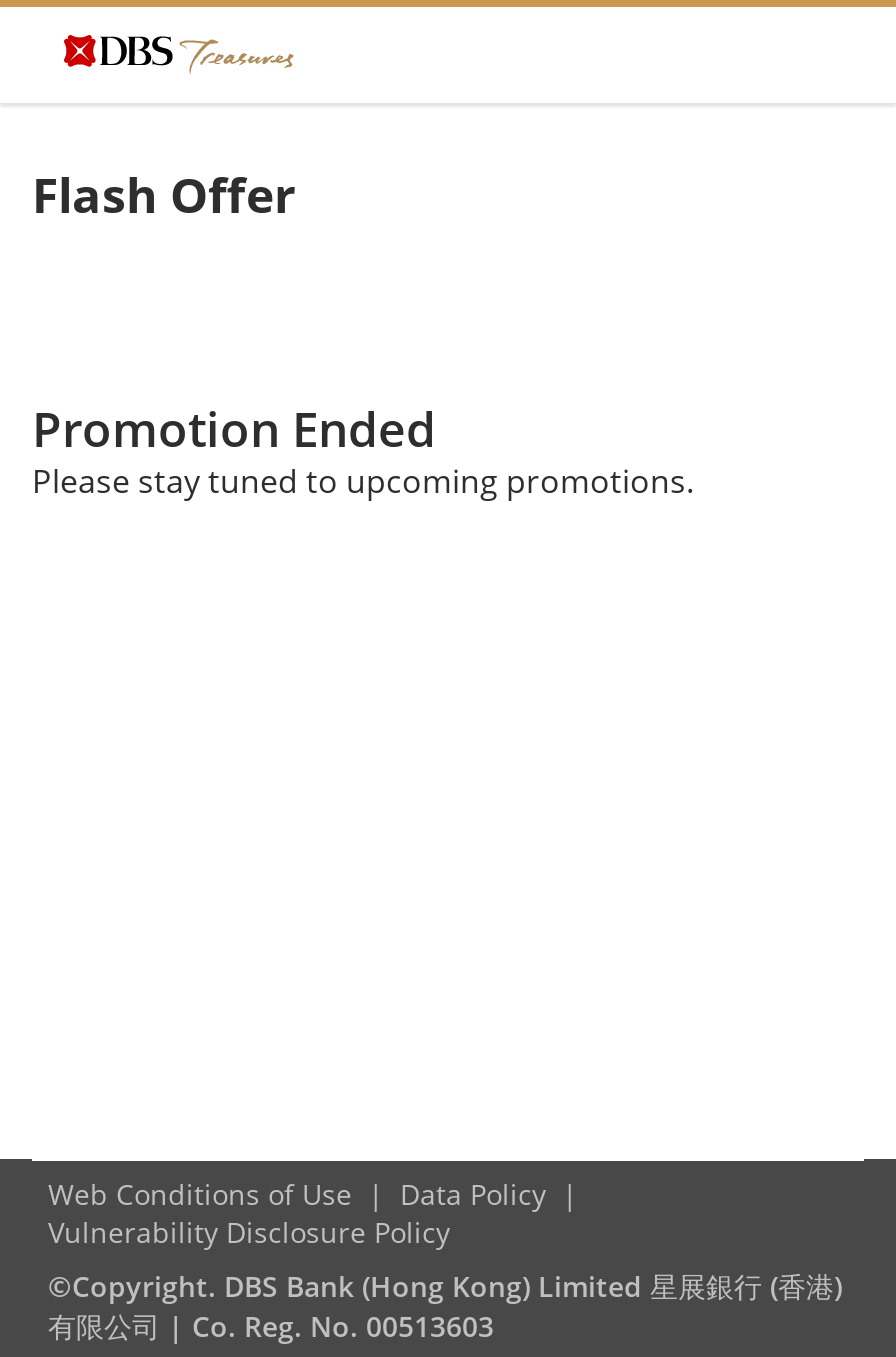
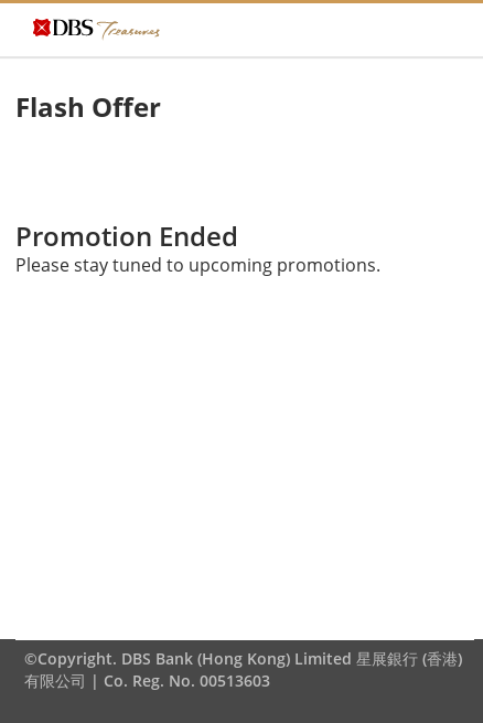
[48,1175,546,1251] Web Conditions of Use | Data Policy | Vulnerability Disclosure Policy -> none

